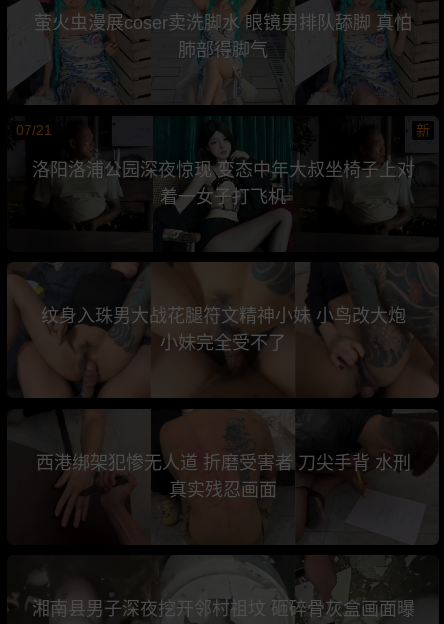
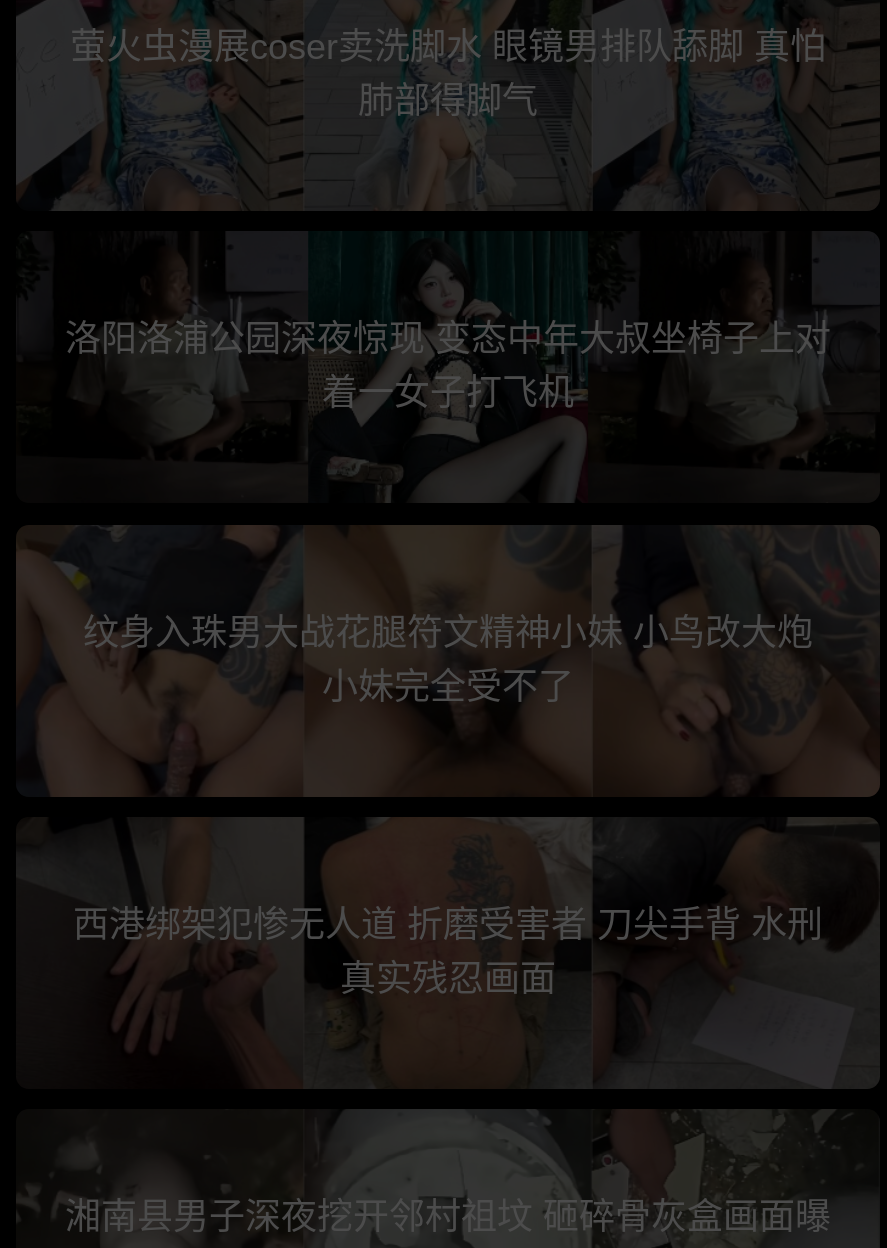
[16,122,430,138] 07/21 | 新 -> none

